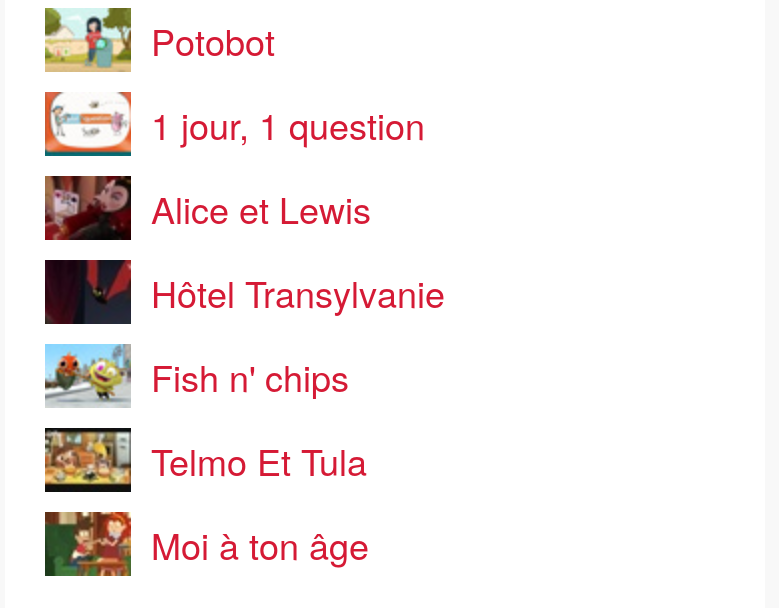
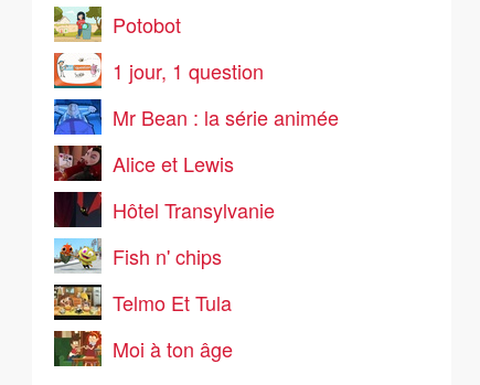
none -> [53,98,339,136] [image] | Mr Bean : la série animée

